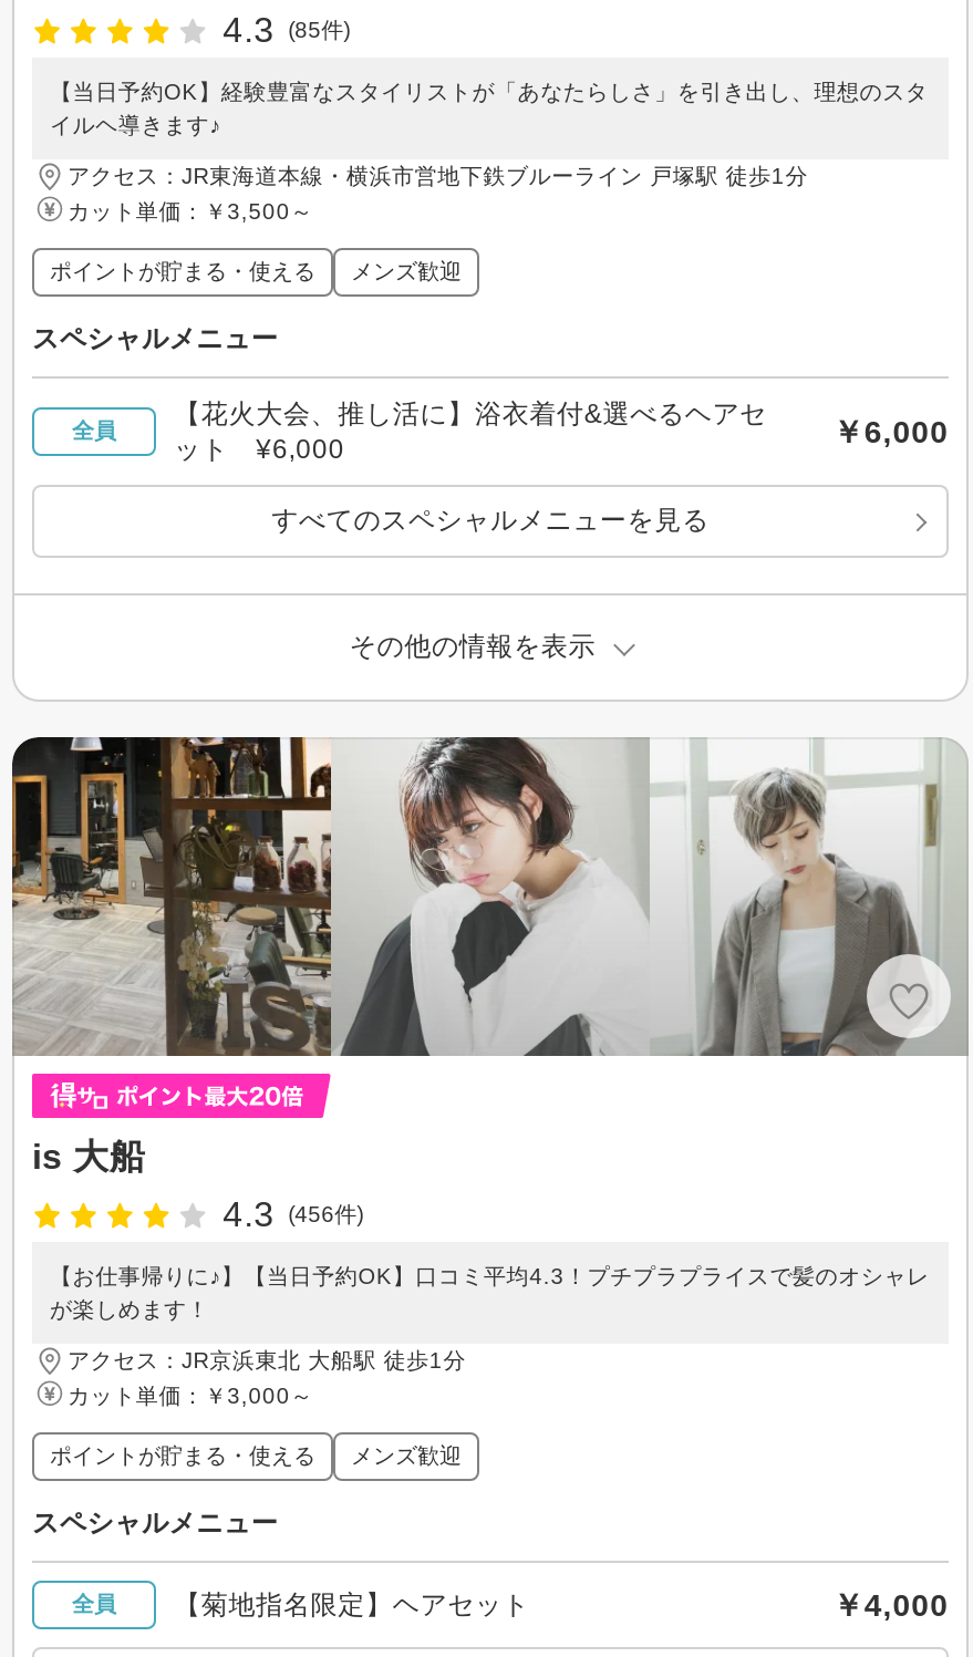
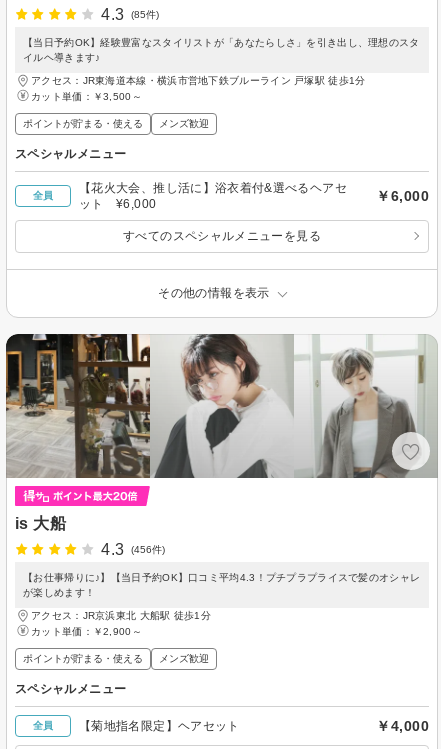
[68,1384,313,1408] カット単価：￥3,000～ -> [31,626,142,637] カット単価：￥2,900～

